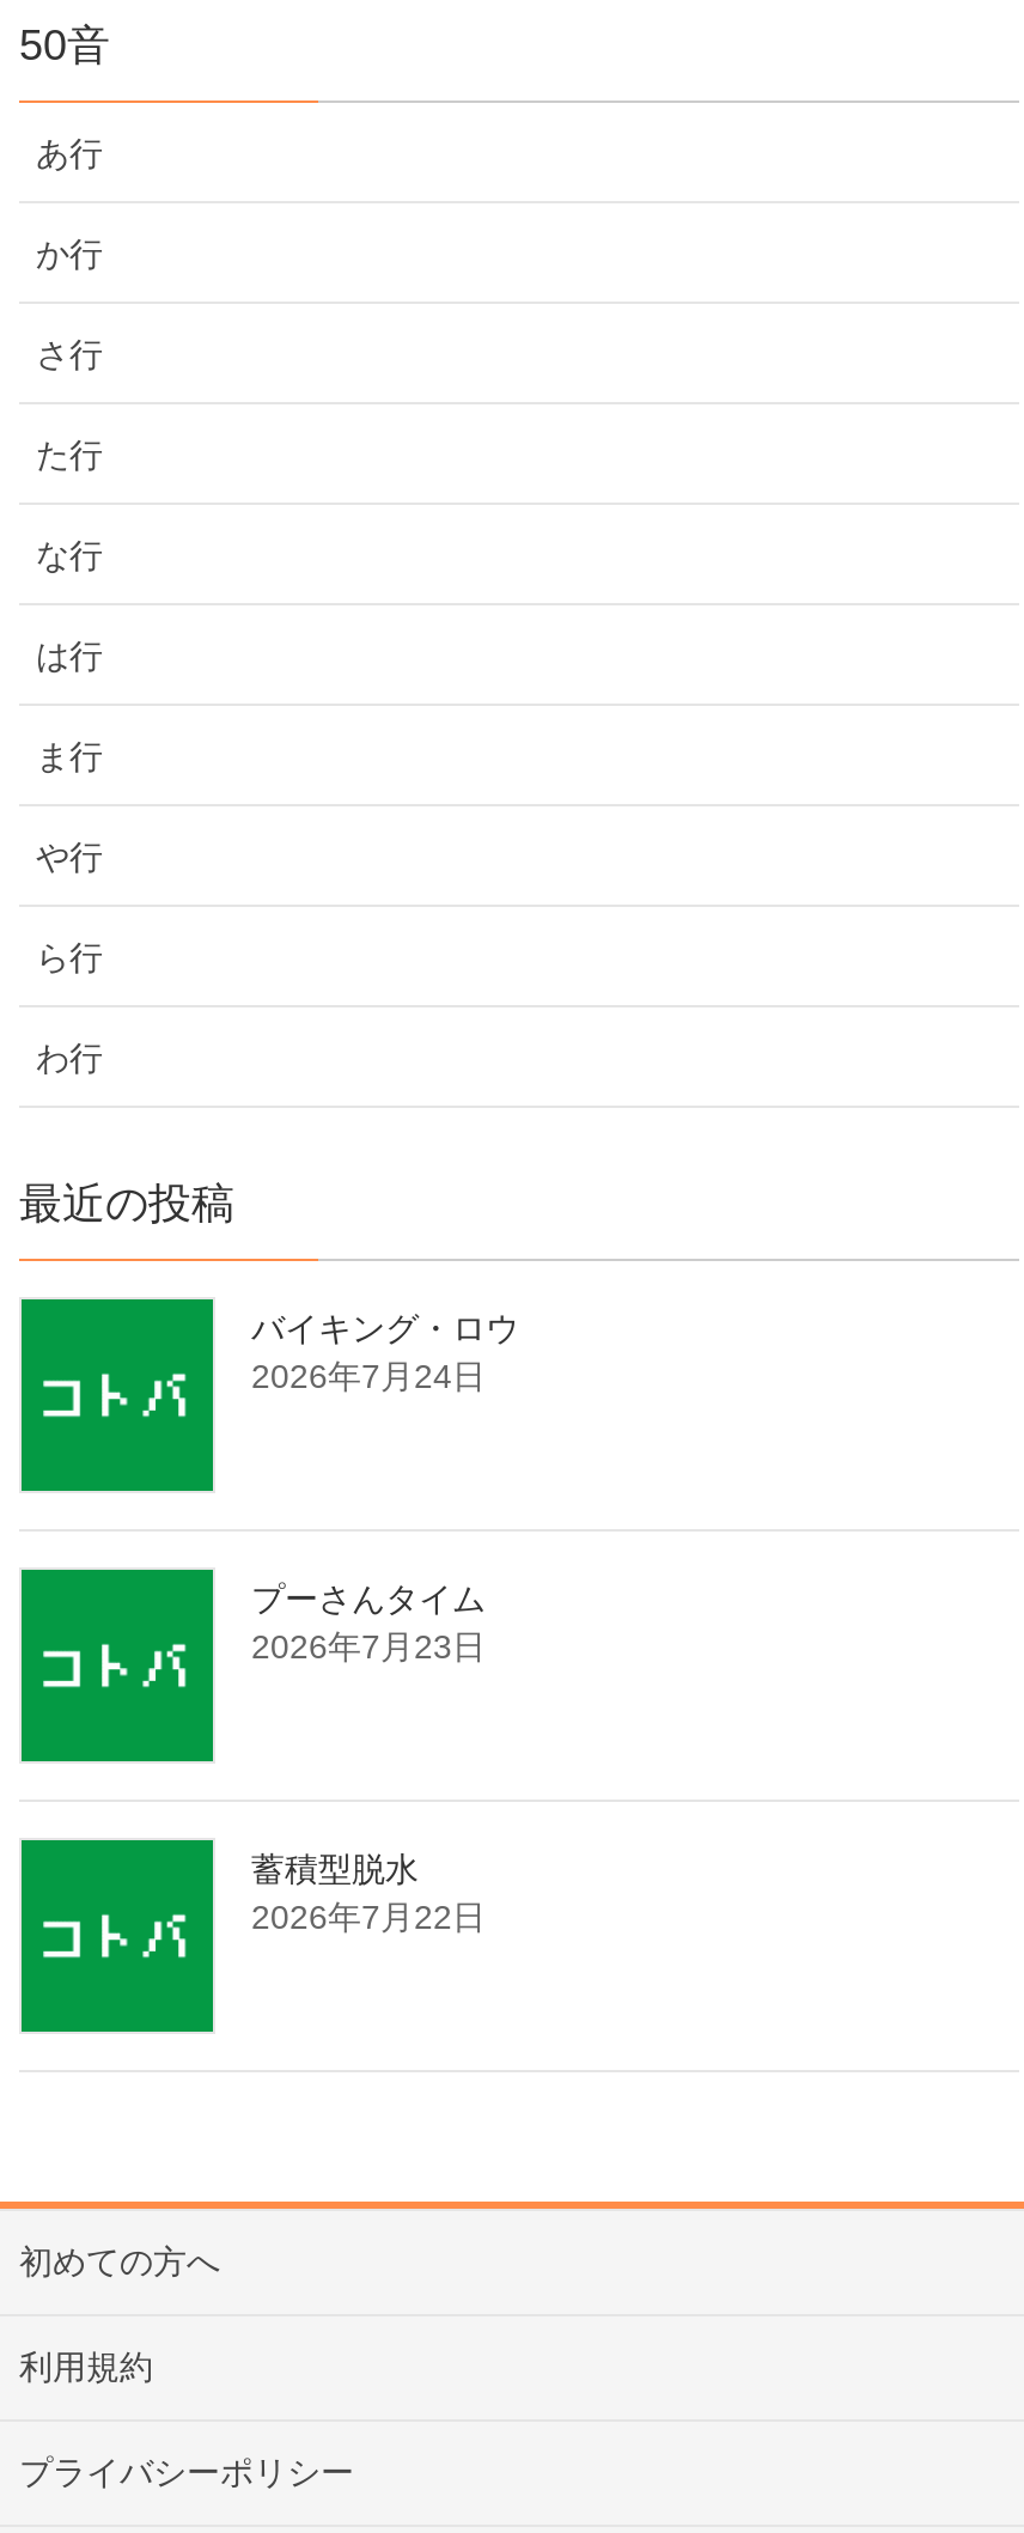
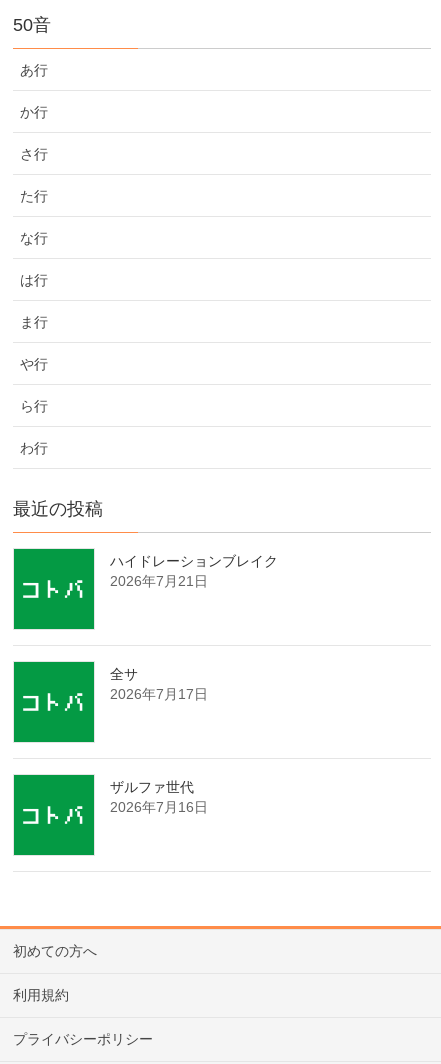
[251,1309,519,1395] バイキング・ロウ | 2026年7月24日 -> [110,553,278,589] ハイドレーションブレイク | 2026年7月21日
[251,1579,486,1665] プーさんタイム | 2026年7月23日 -> [110,666,208,702] 全サ | 2026年7月17日
[251,1850,486,1936] 蓄積型脱水 | 2026年7月22日 -> [110,779,208,815] ザルファ世代 | 2026年7月16日

